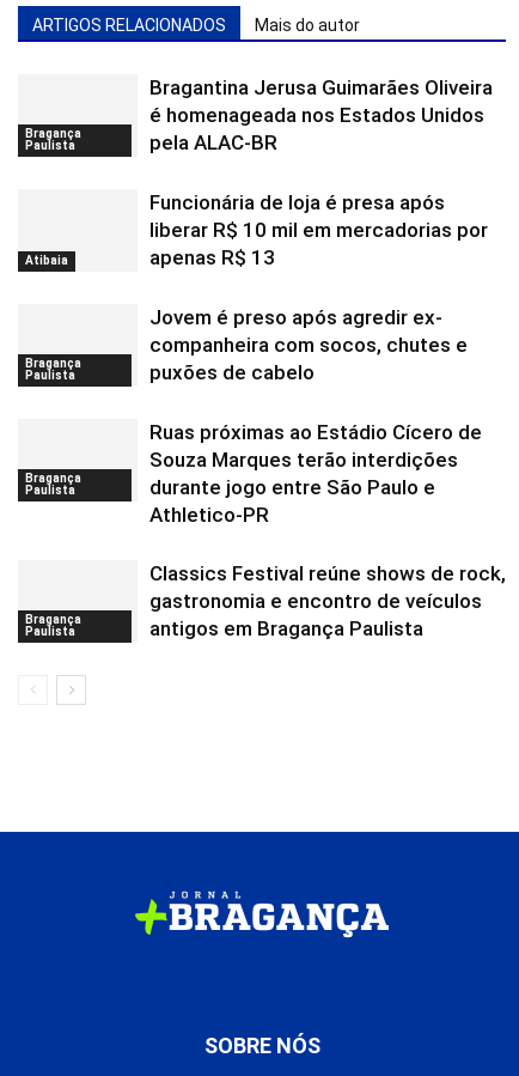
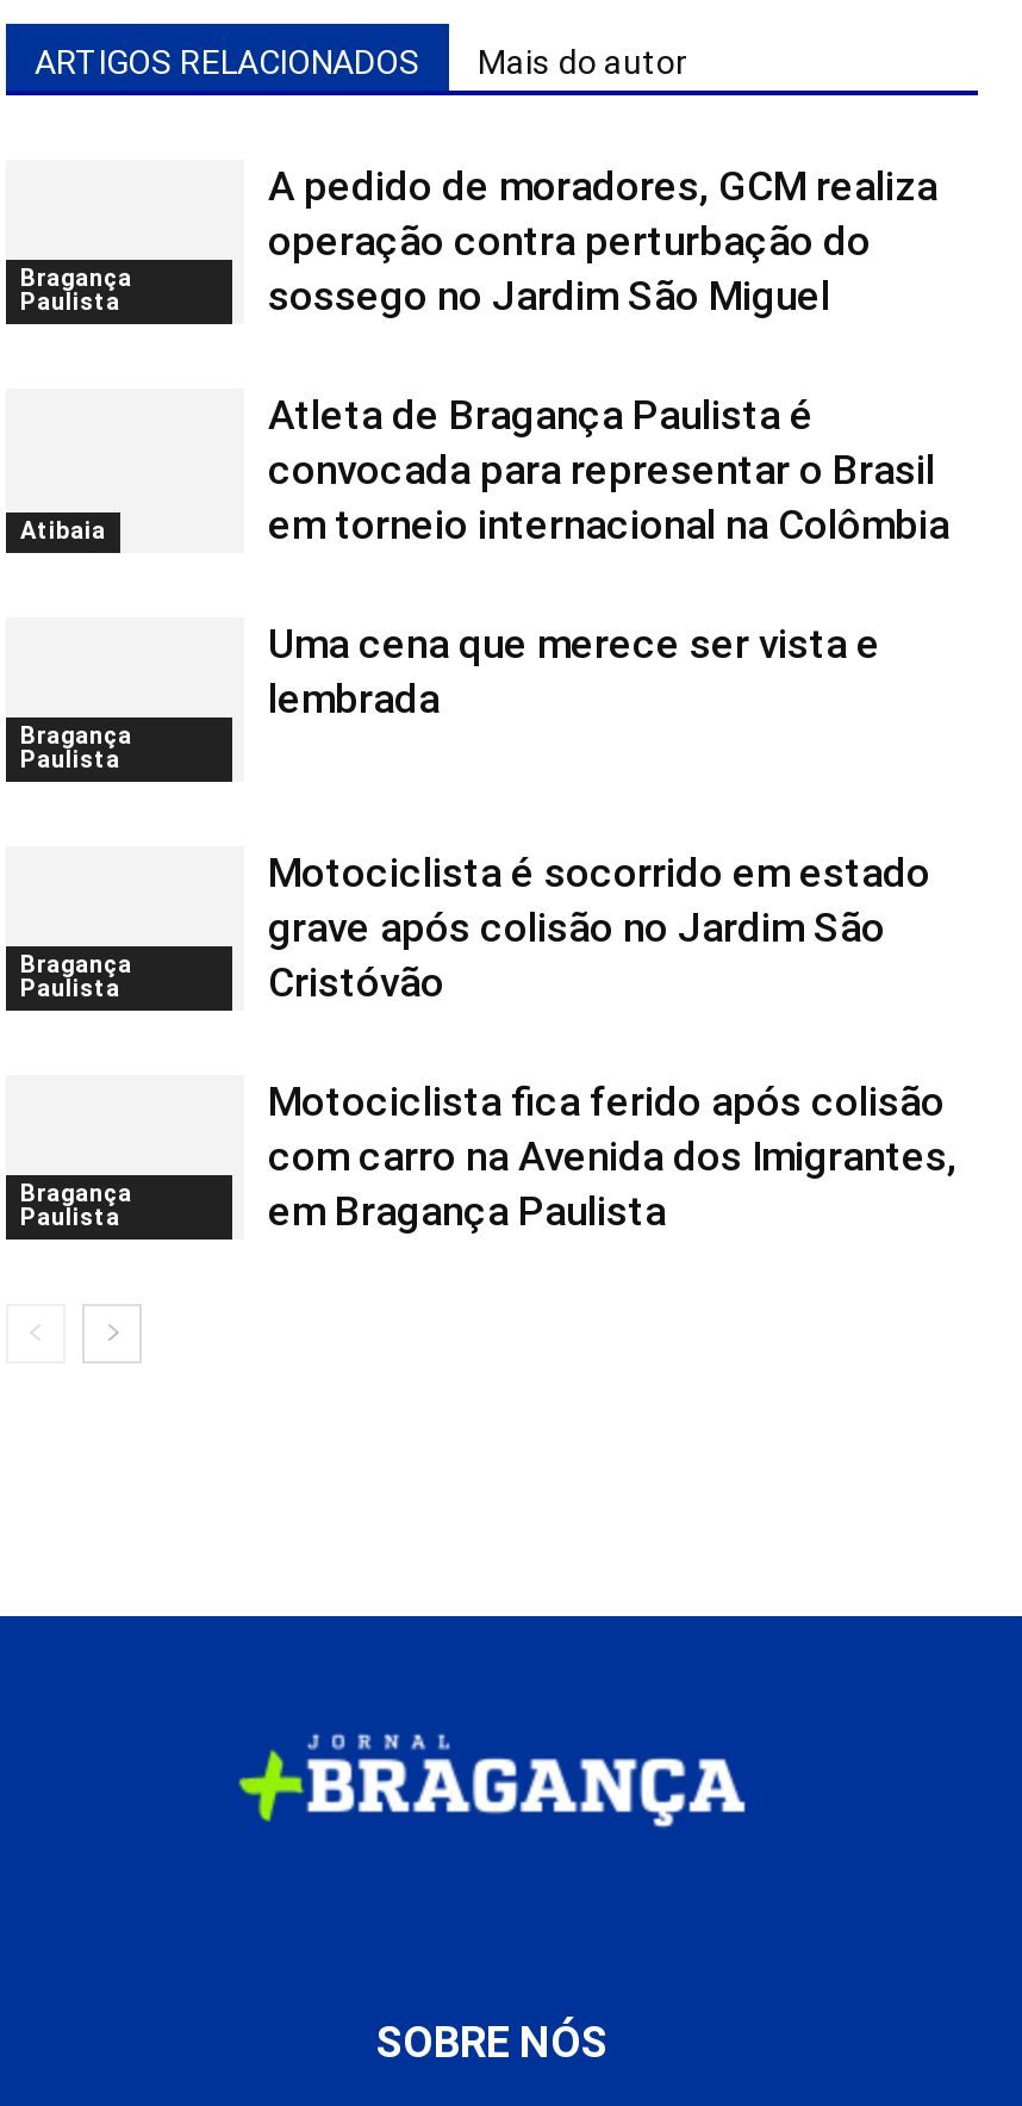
[149,75,493,154] Bragantina Jerusa Guimarães Oliveira | é homenageada nos Estados Unidos | pela ALAC-BR -> [268,162,937,319] A pedido de moradores, GCM realiza | operação contra perturbação do | sossego no Jardim São Miguel
[149,190,488,269] Funcionária de loja é presa após | liberar R$ 10 mil em mercadorias por | apenas R$ 13 -> [268,391,949,548] Atleta de Bragança Paulista é | convocada para representar o Brasil | em torneio internacional na Colômbia
[149,305,468,384] Jovem é preso após agredir ex- | companheira com socos, chutes e | puxões de cabelo -> [268,620,880,722] Uma cena que merece ser vista e | lembrada
[149,420,482,527] Ruas próximas ao Estádio Cícero de | Souza Marques terão interdições | durante jogo entre São Paulo e | Athletico-PR -> [268,849,930,1006] Motociclista é socorrido em estado | grave após colisão no Jardim São | Cristóvão
[149,561,506,640] Classics Festival reúne shows de rock, | gastronomia e encontro de veículos | antigos em Bragança Paulista -> [268,1077,956,1235] Motociclista fica ferido após colisão | com carro na Avenida dos Imigrantes, | em Bragança Paulista

